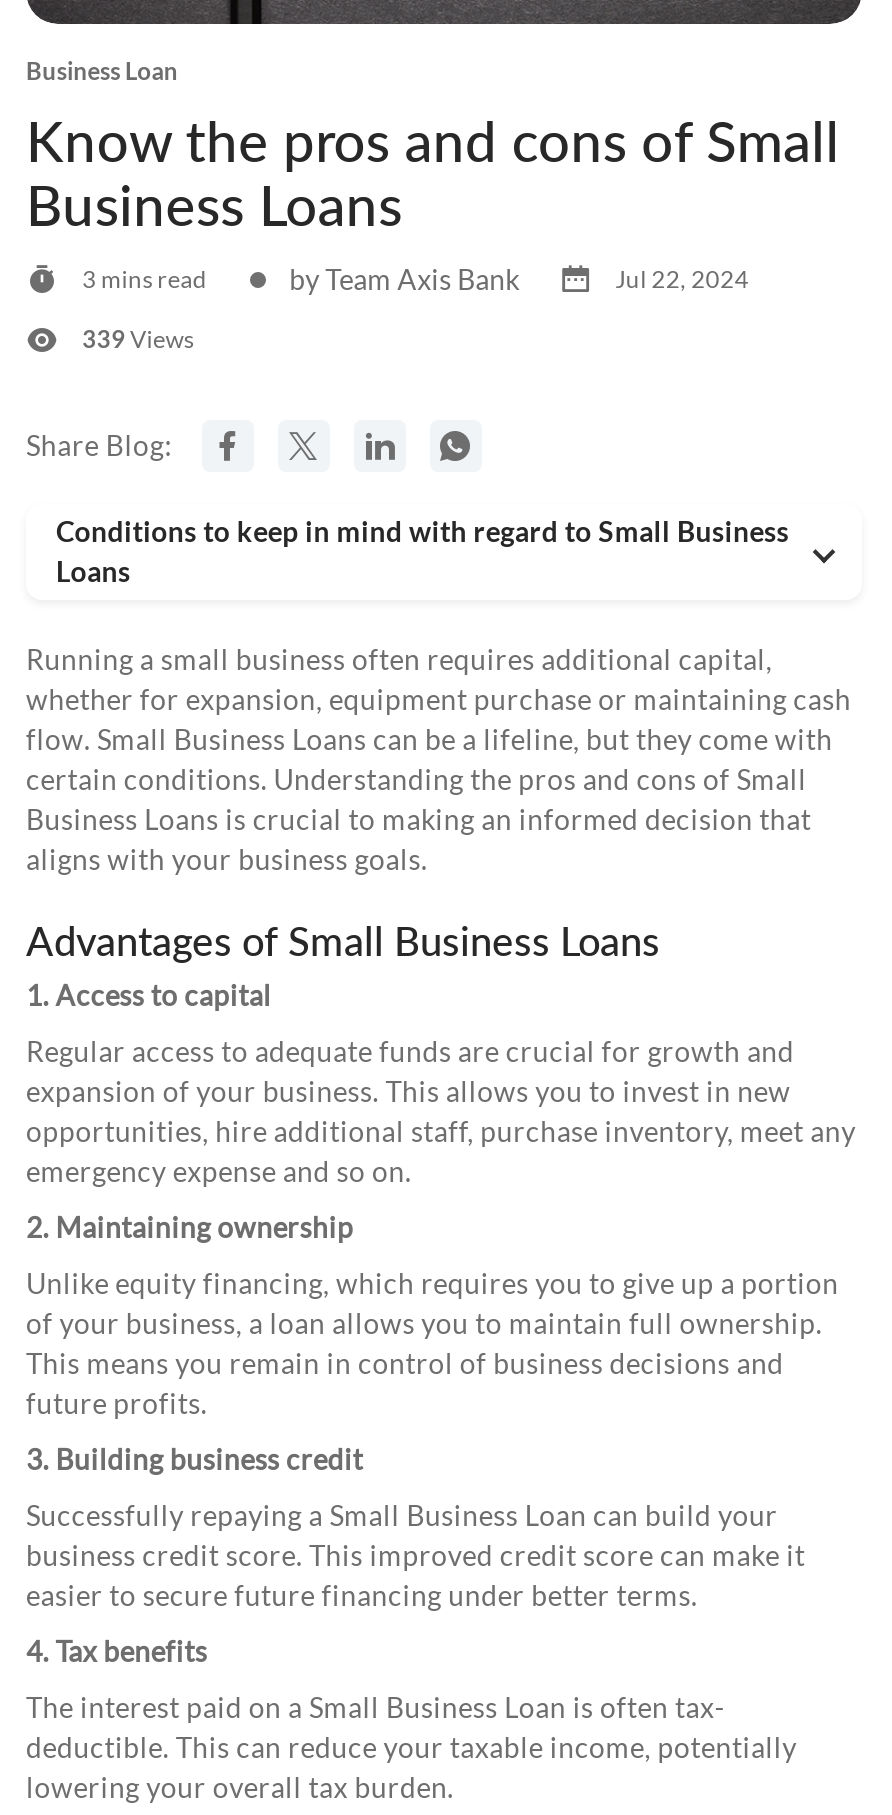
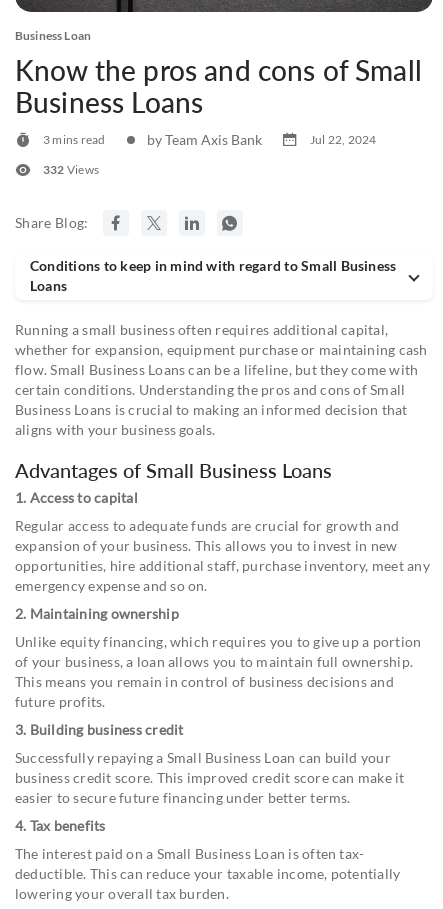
[82,323,194,353] 339 Views -> [43,162,99,177] 332 Views

